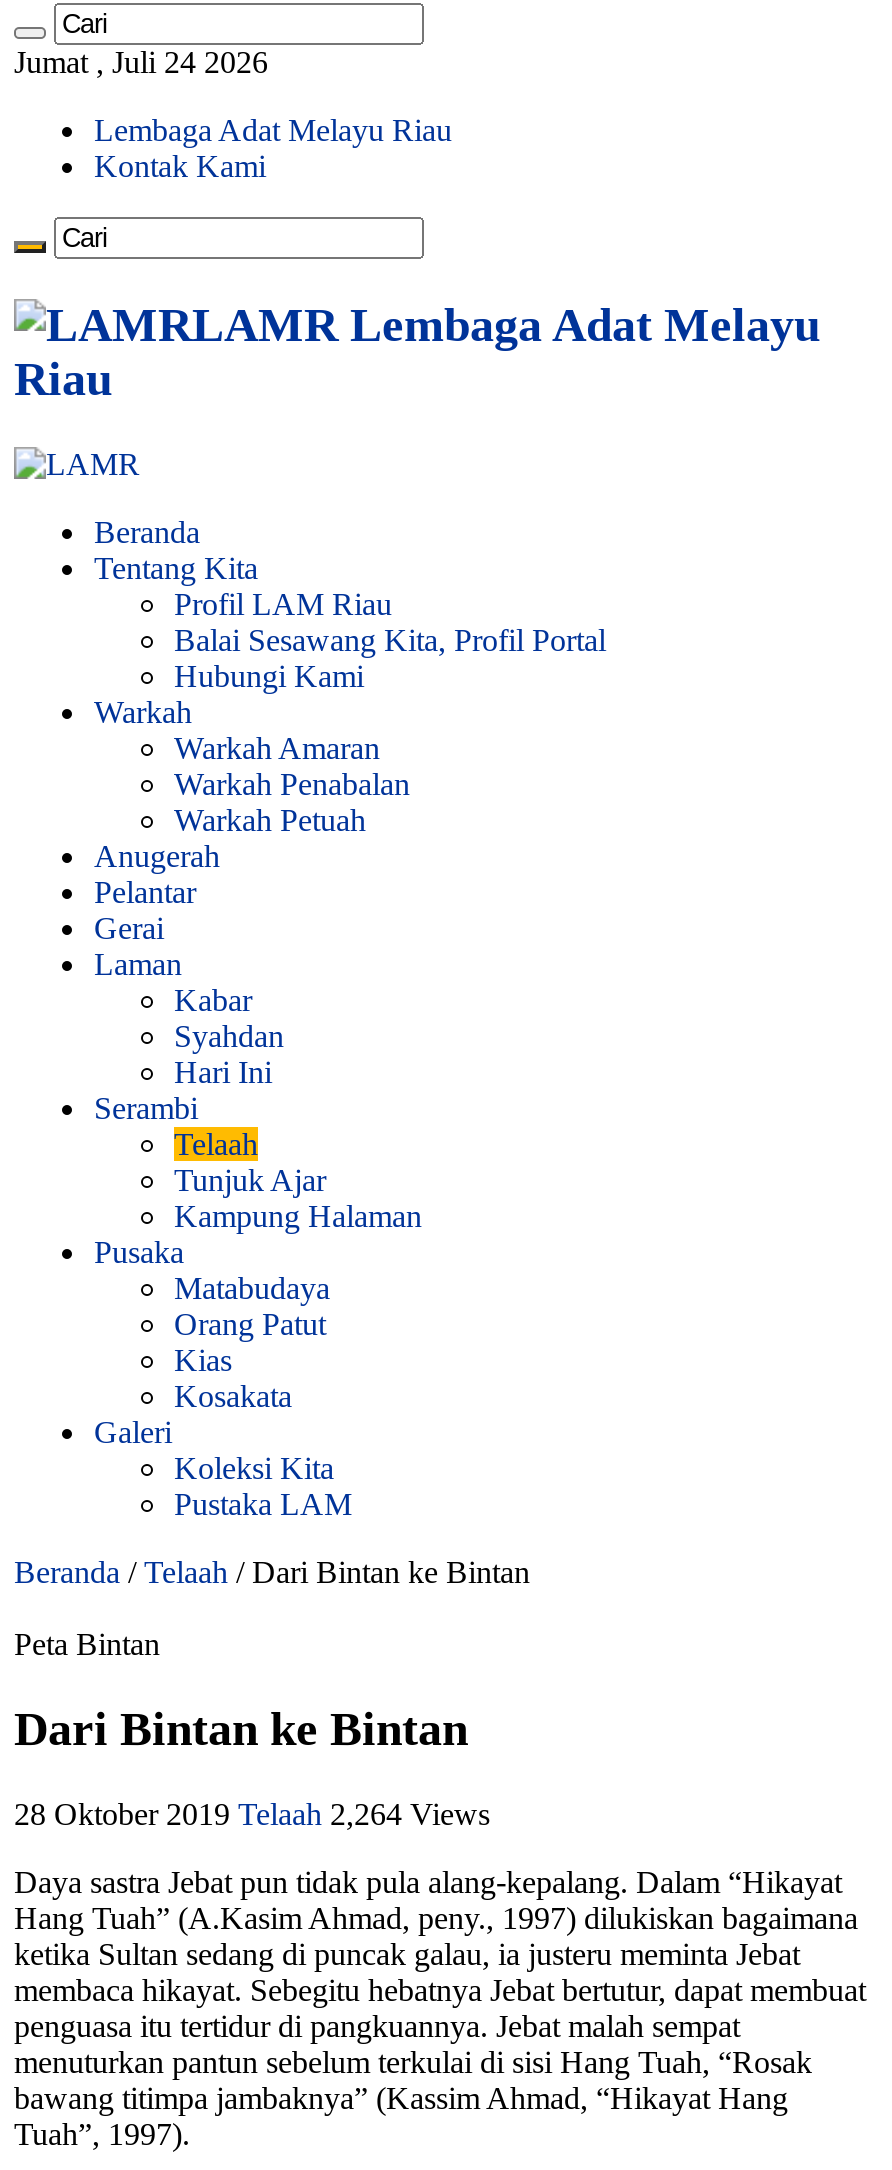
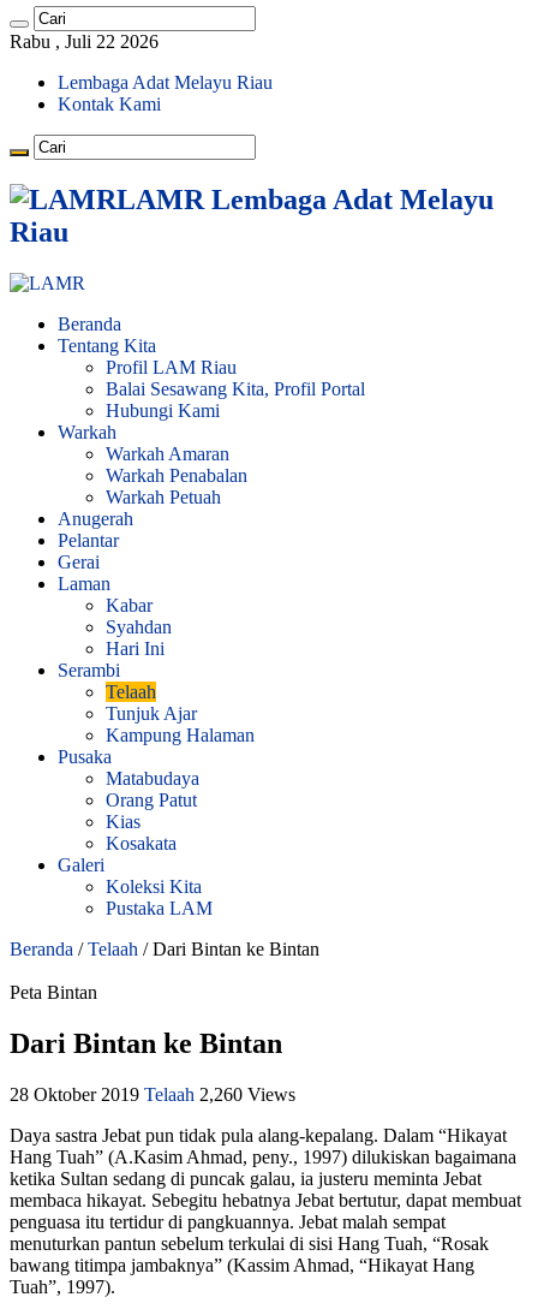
[14,45,268,79] Jumat , Juli 24 2026 -> [10,31,159,52] Rabu , Juli 22 2026
[14,1796,490,1830] 28 Oktober 2019 Telaah 2,264 Views -> [10,1084,295,1104] 28 Oktober 2019 Telaah 2,260 Views

